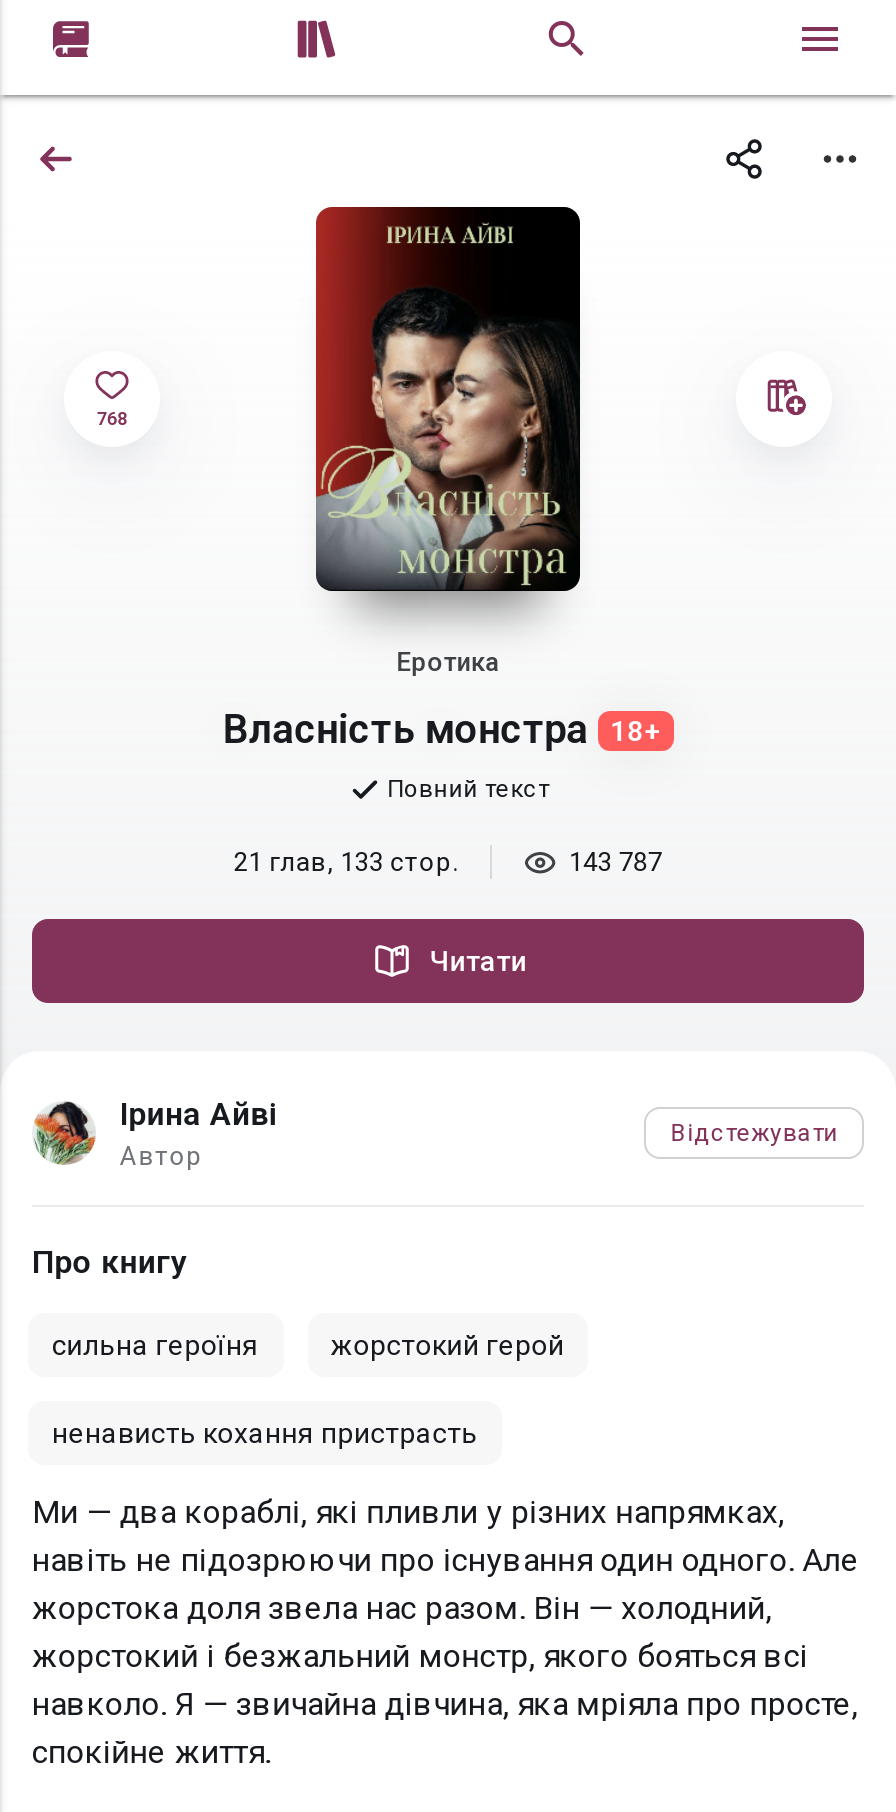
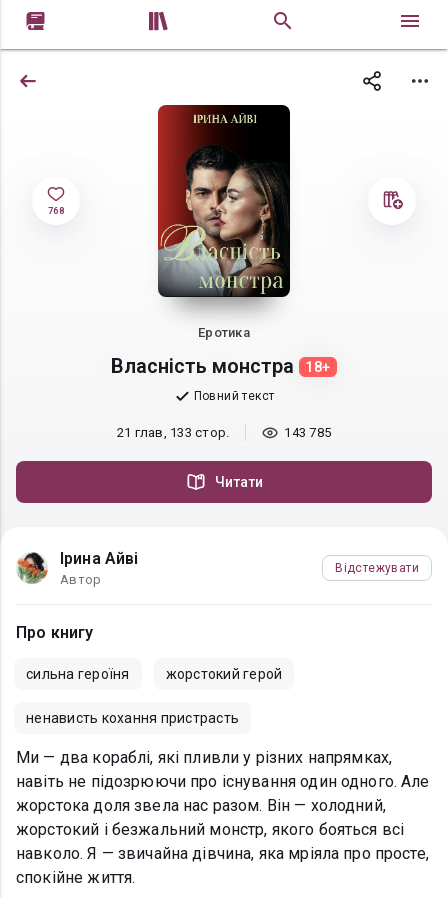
[569,847,662,877] 143 787 -> [284,425,331,440] 143 785

